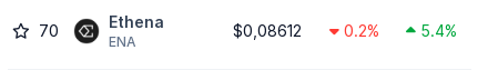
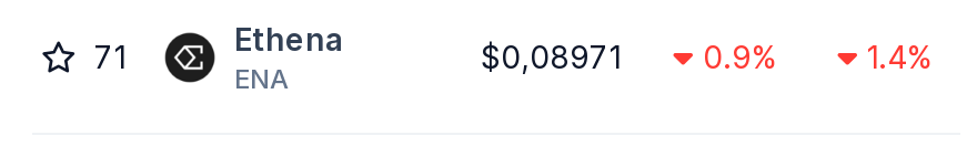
[39,21,59,40] 70 -> [94,36,125,74] 71
[233,21,302,40] $0,08612 -> [481,36,621,74] $0,08971
[344,21,379,40] 0.2% -> [703,36,776,74] 0.9%
[420,21,457,40] 5.4% -> [867,36,931,74] 1.4%

